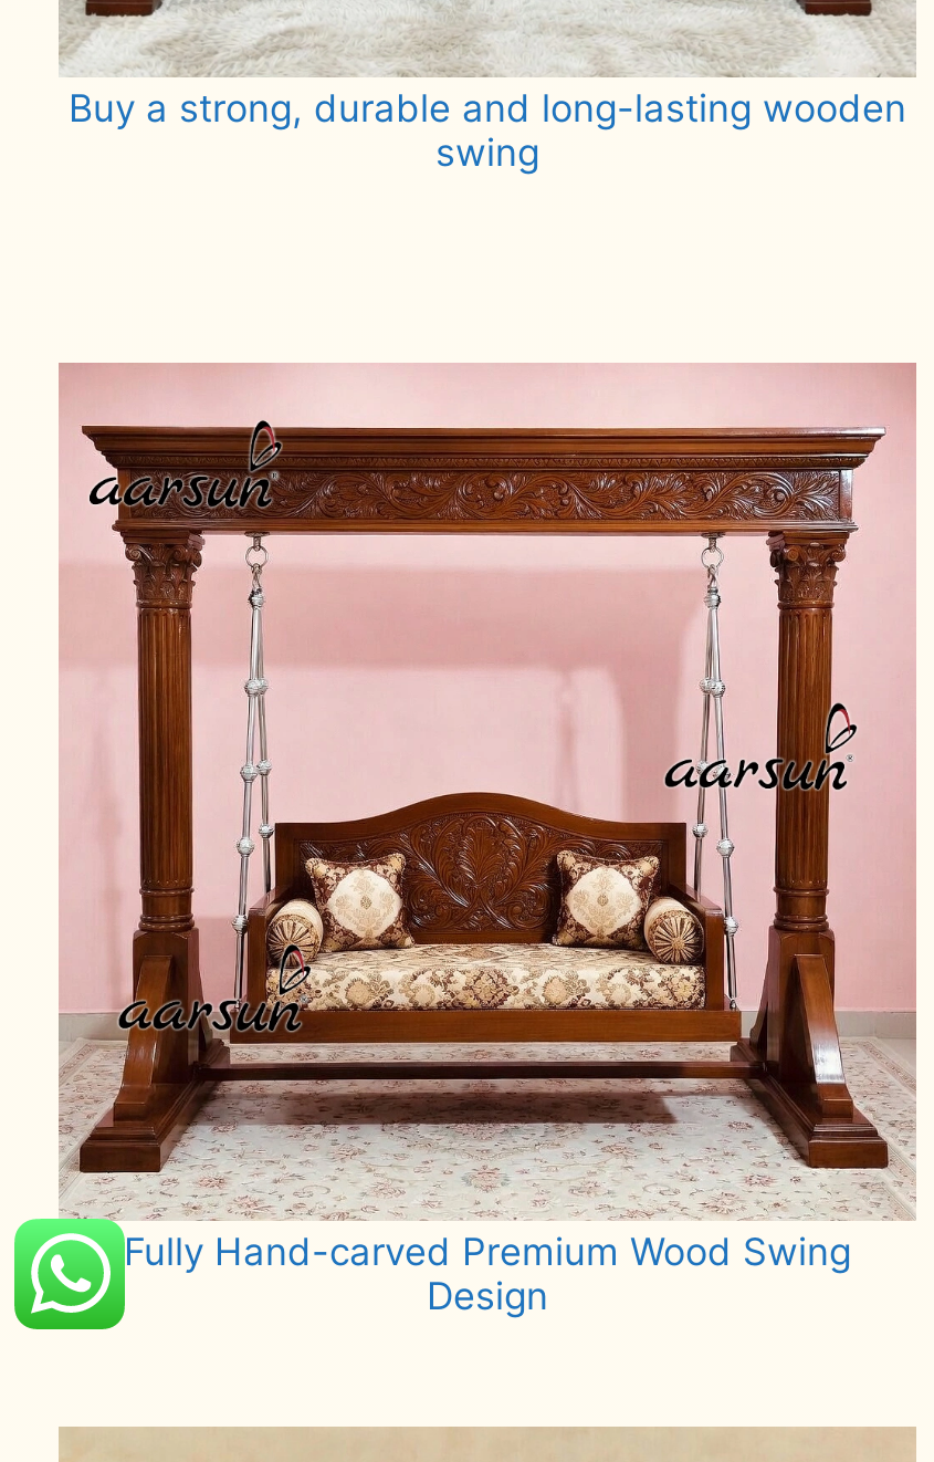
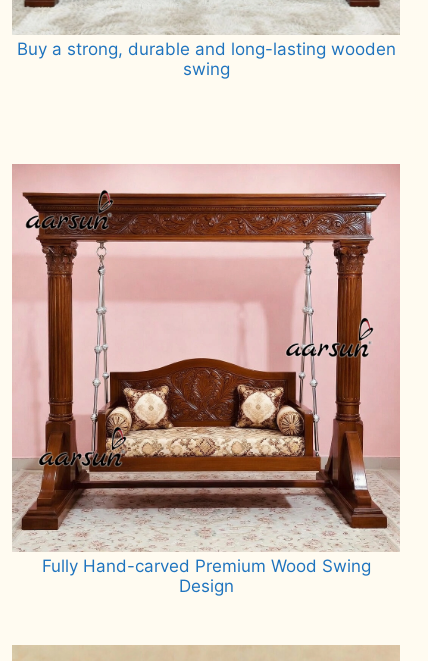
[12,1216,127,1332] [image] -> none

